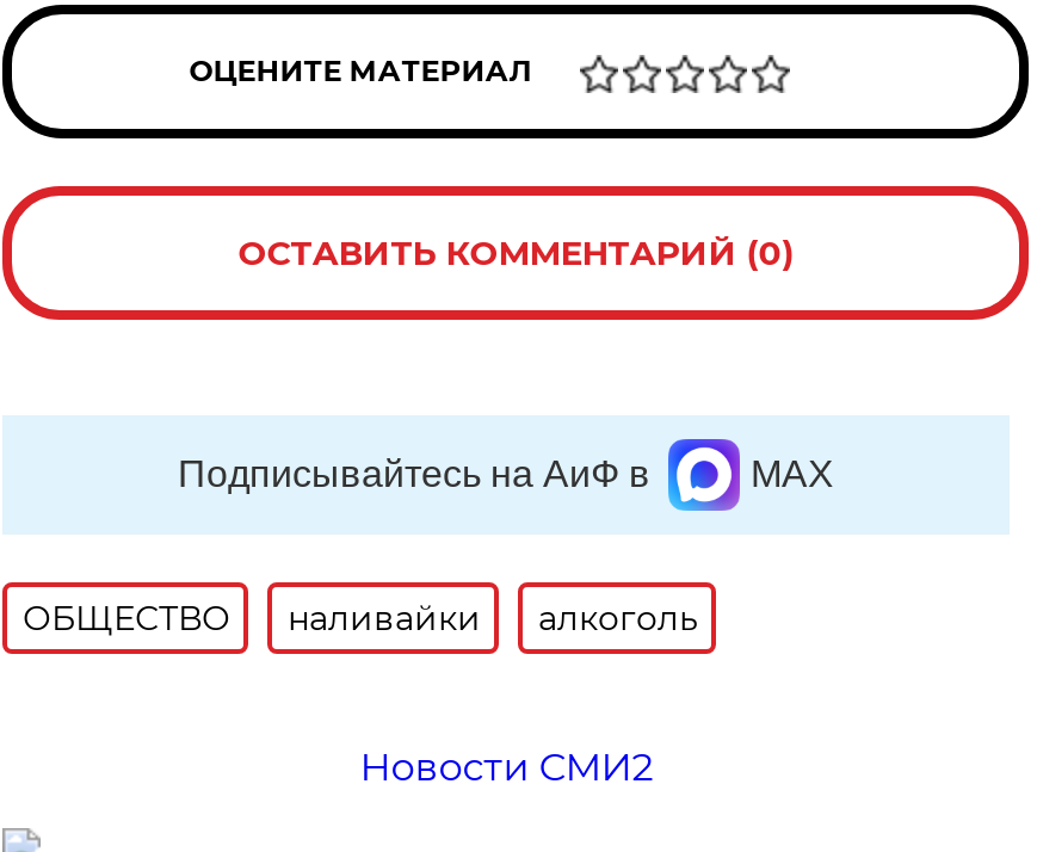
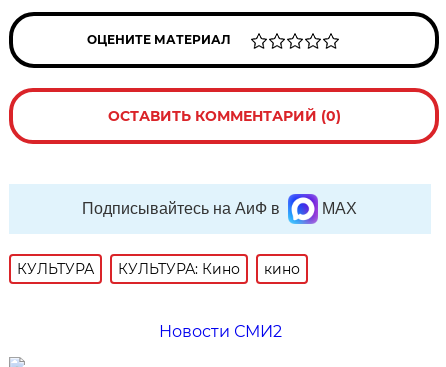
[22,596,698,639] ОБЩЕСТВО | наливайки | алкоголь -> [17,260,300,278] КУЛЬТУРА | КУЛЬТУРА: Кино | кино

